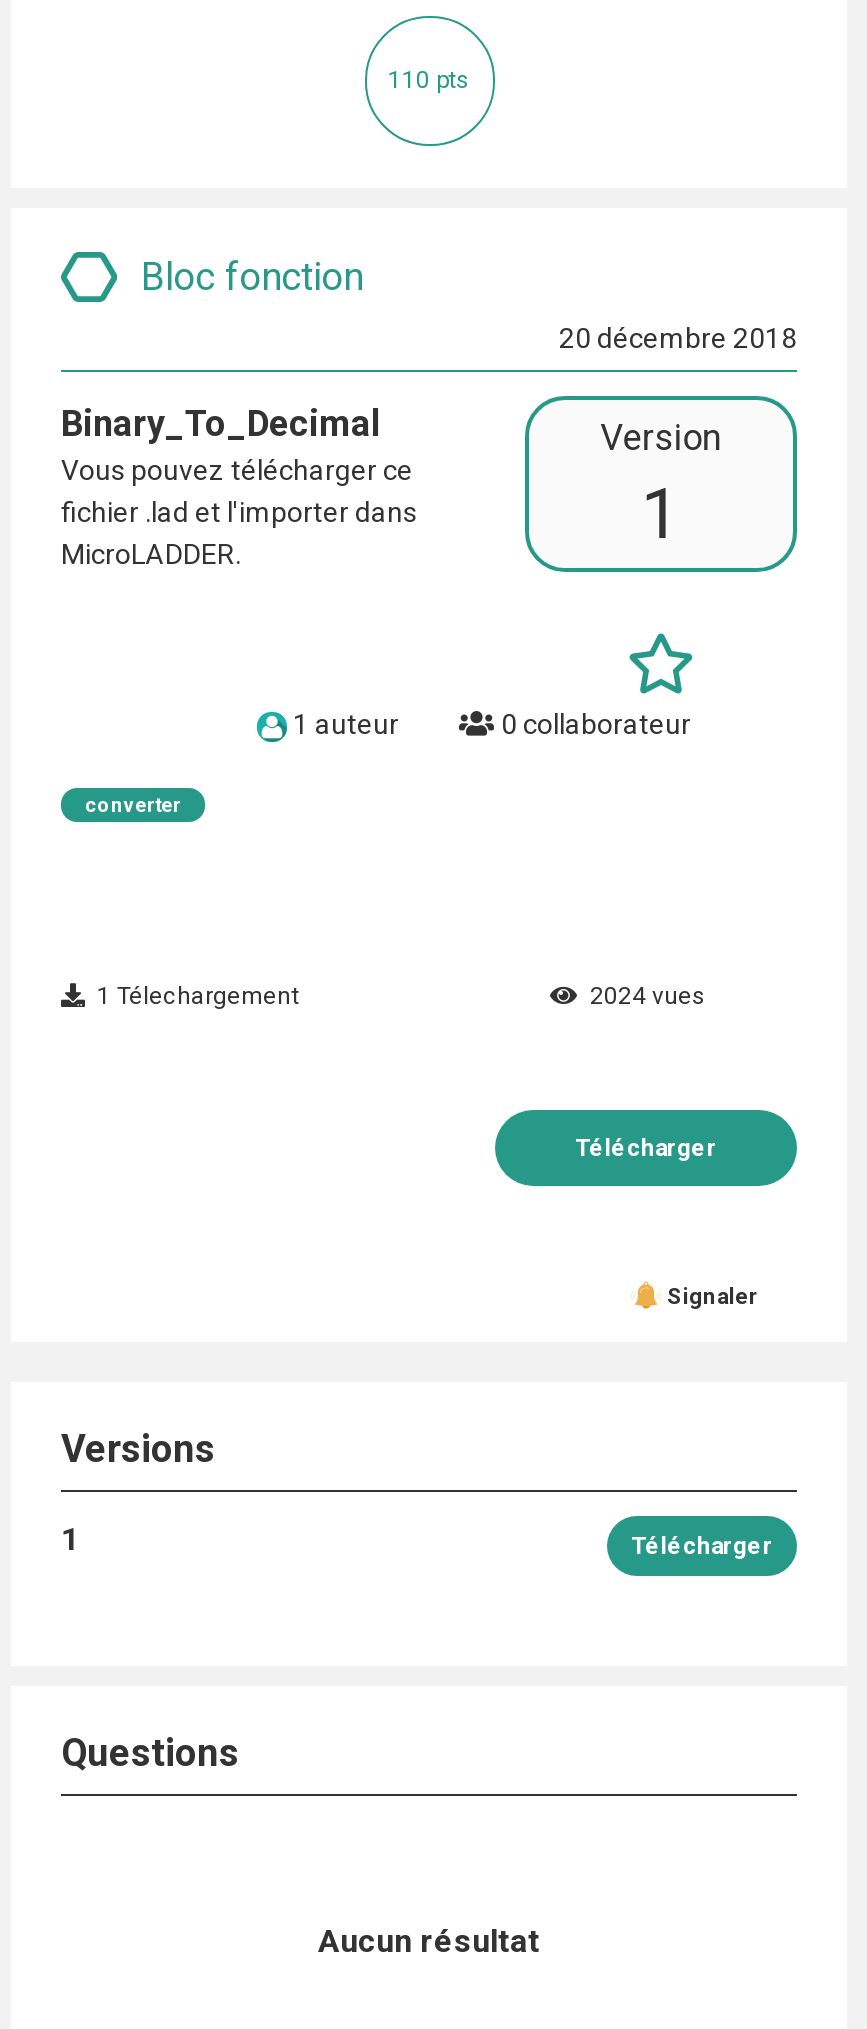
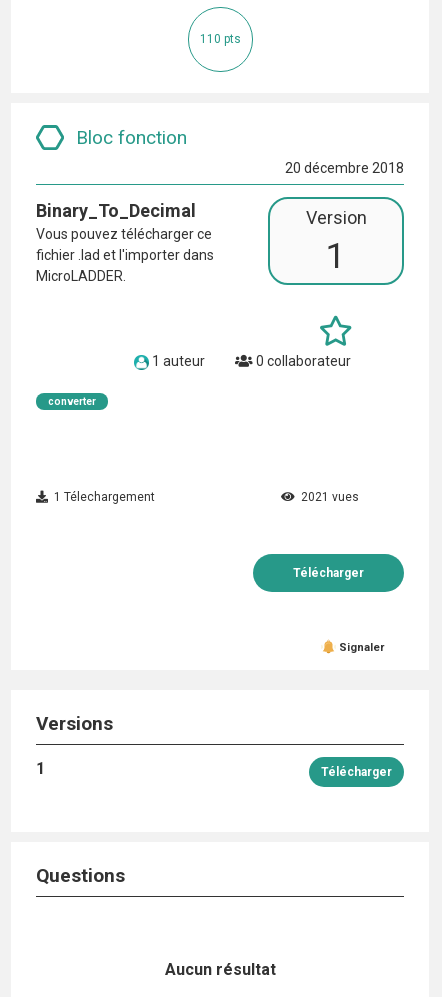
[578,982,706,1010] 2024 vues -> [294,490,358,504] 2021 vues

